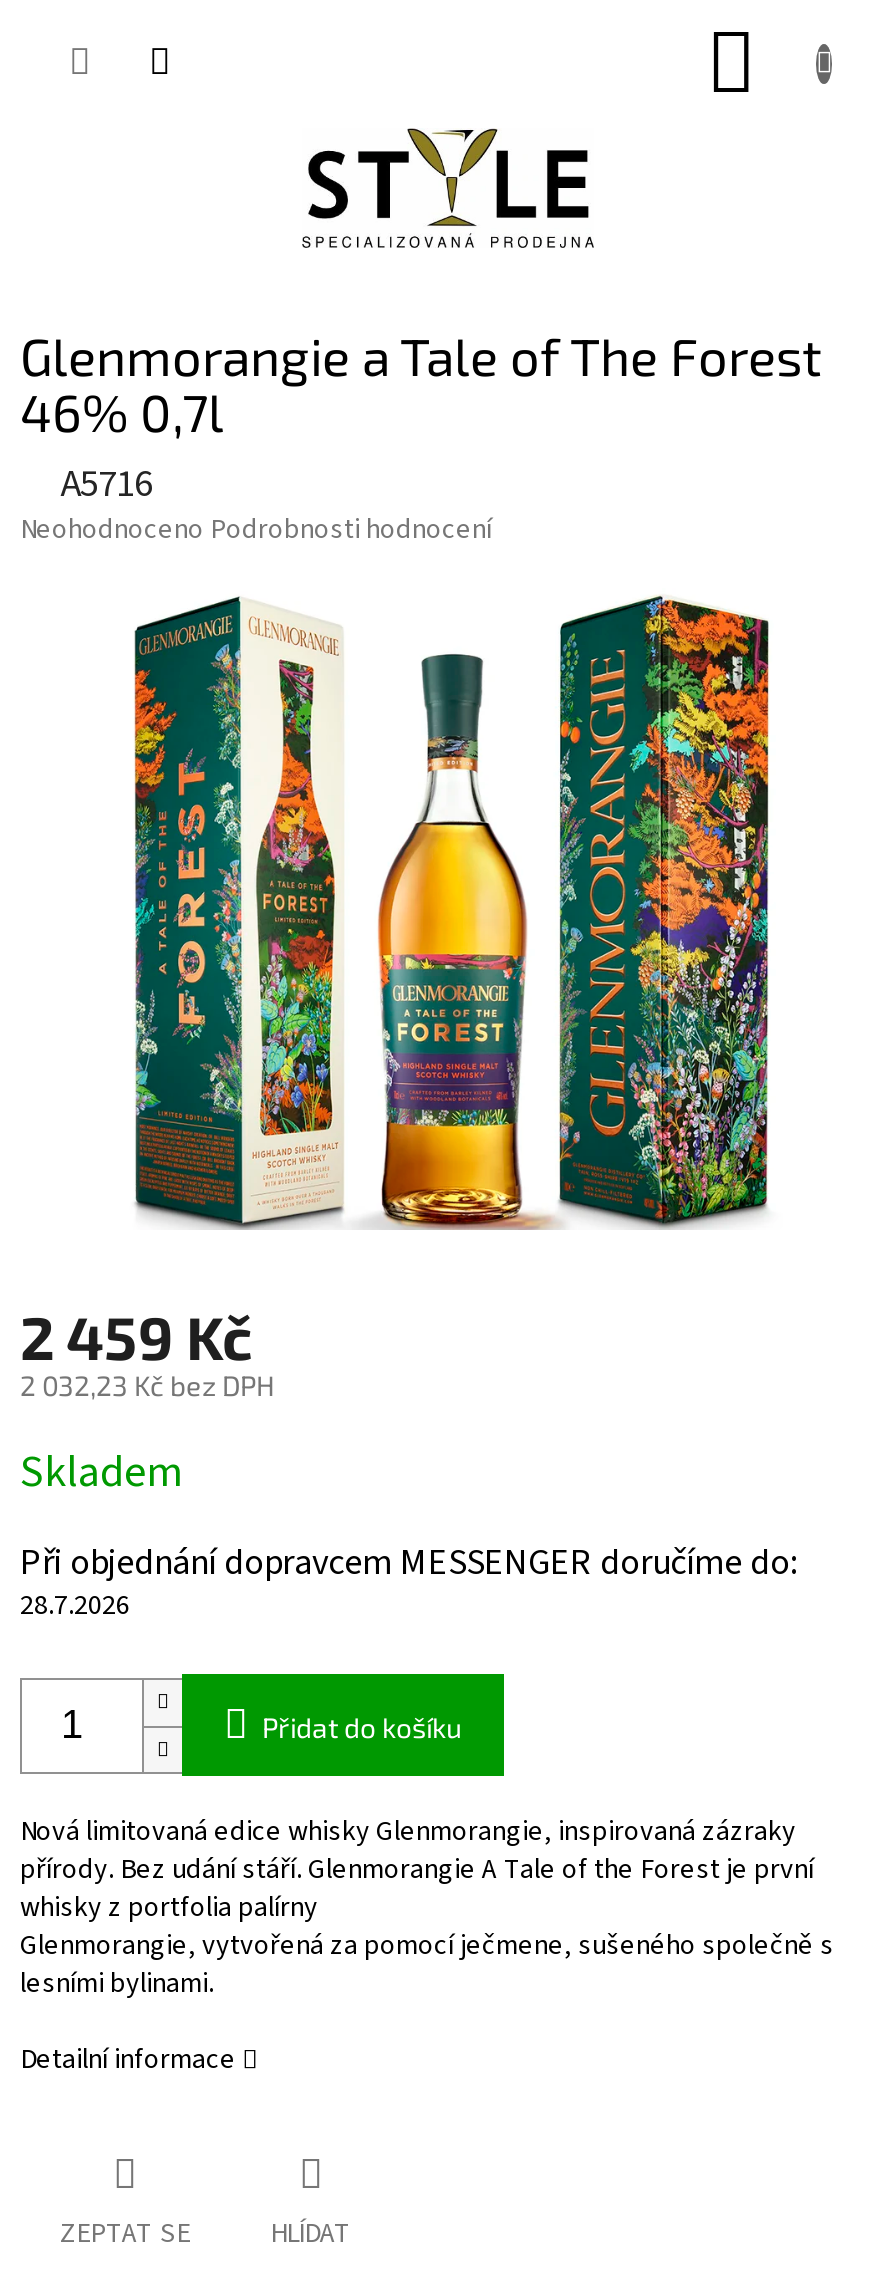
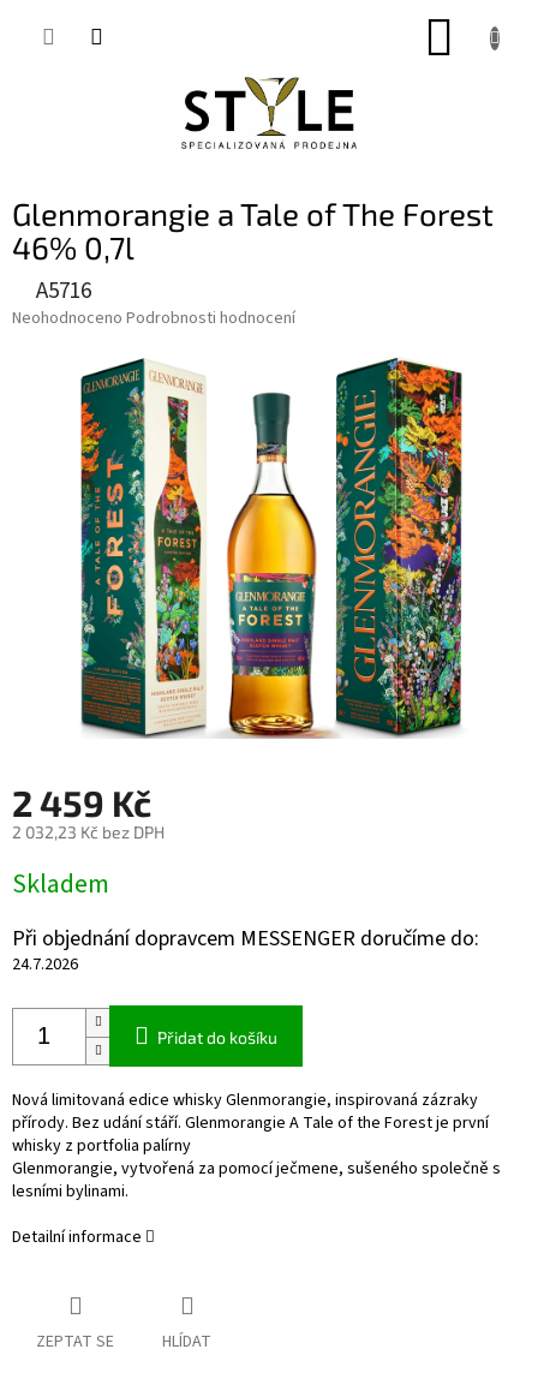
[20,1587,130,1627] 28.7.2026 -> [12,953,78,977] 24.7.2026

